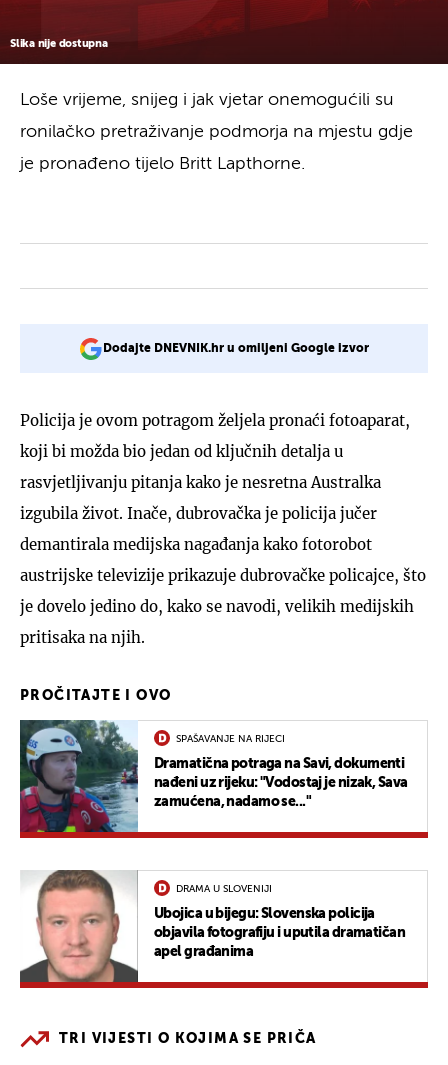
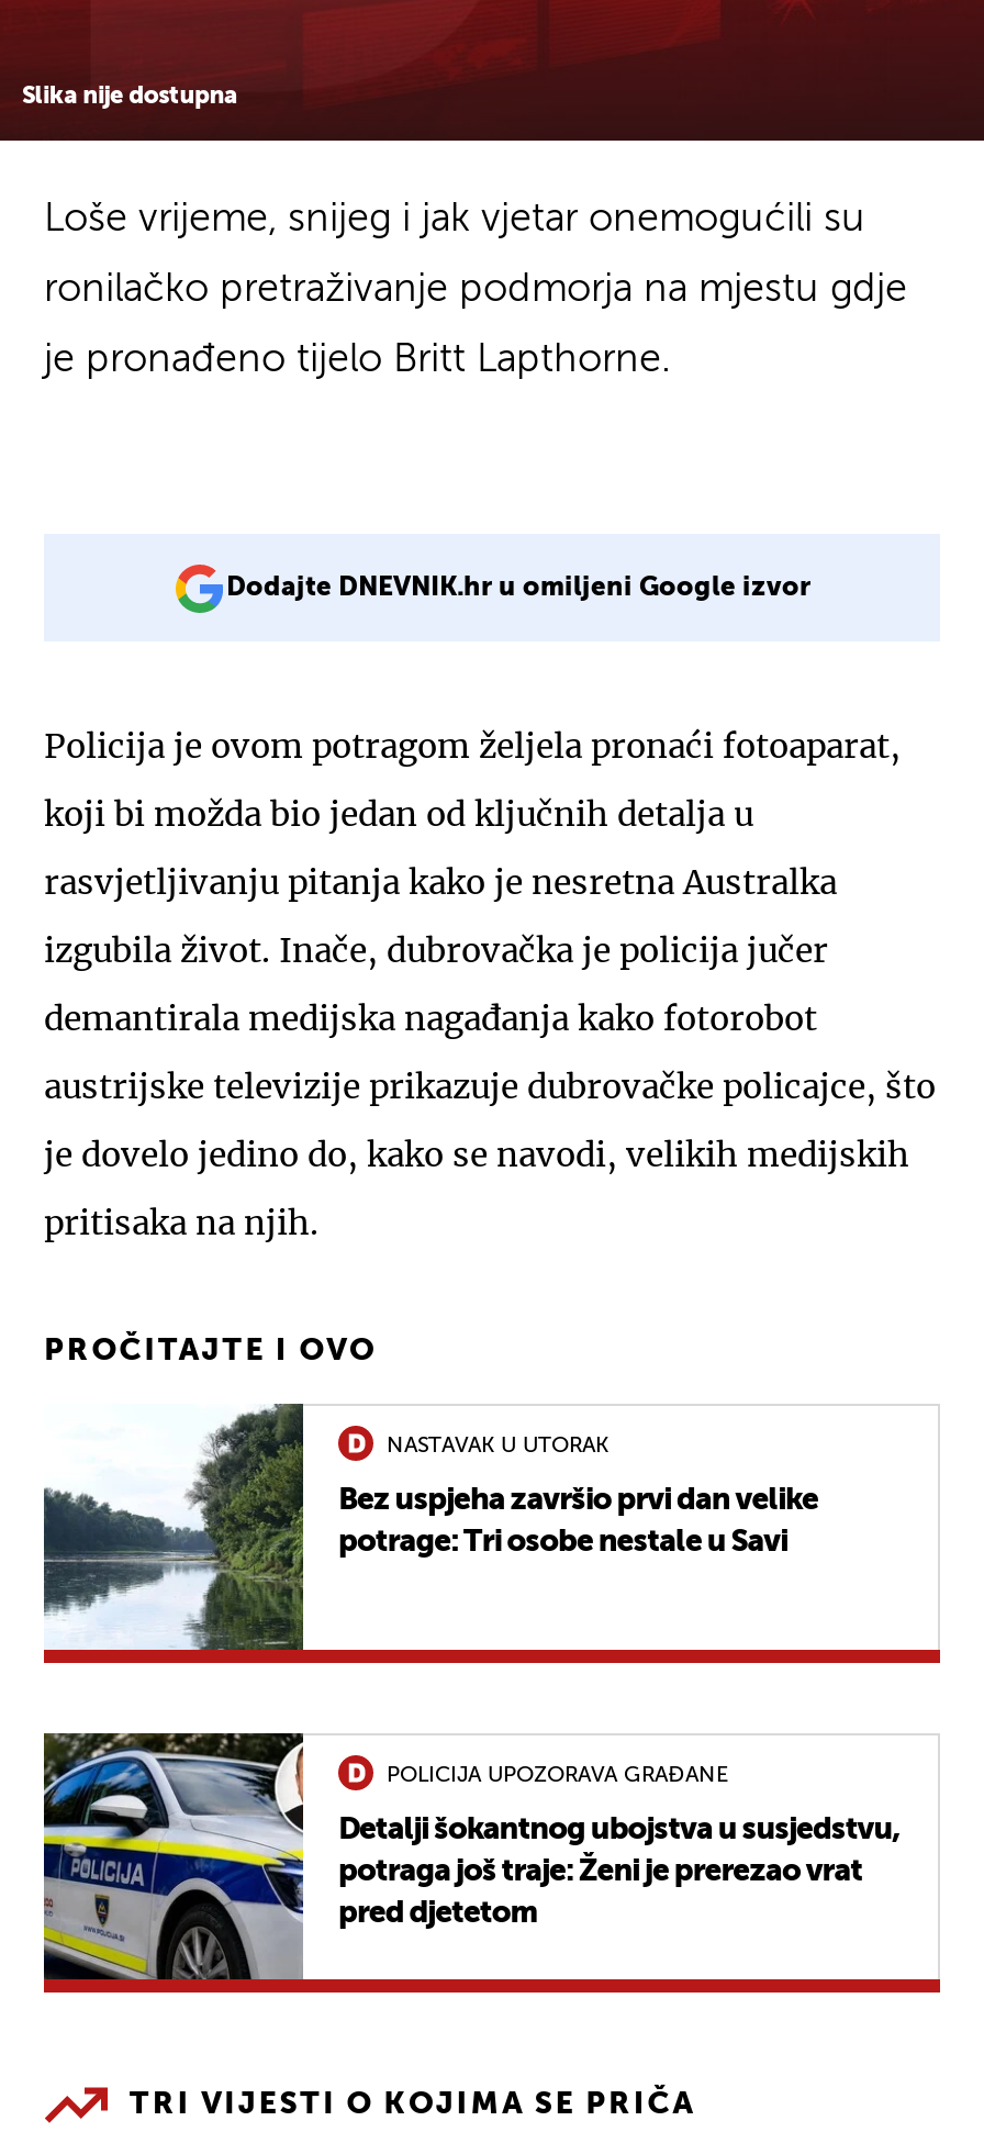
[19,719,407,833] [image] | Dramatična potraga na Savi, dokumenti | nađeni uz rijeku: "Vodostaj je nizak, Sava | zamućena, nadamo se..." -> [44,1402,818,1652] [image] | Bez uspjeha završio prvi dan velike | potrage: Tri osobe nestale u Savi
[176,734,285,744] SPAŠAVANJE NA RIJECI -> [387,1434,608,1456] NASTAVAK U UTORAK
[20,870,405,983] [image] | Ubojica u bijegu: Slovenska policija | objavila fotografiju i uputila dramatičan | apel građanima -> [42,1731,900,1982] [image] | Detalji šokantnog ubojstva u susjedstvu, | potraga još traje: Ženi je prerezao vrat | pred djetetom
[176,884,272,894] DRAMA U SLOVENIJI -> [387,1763,729,1785] POLICIJA UPOZORAVA GRAĐANE

